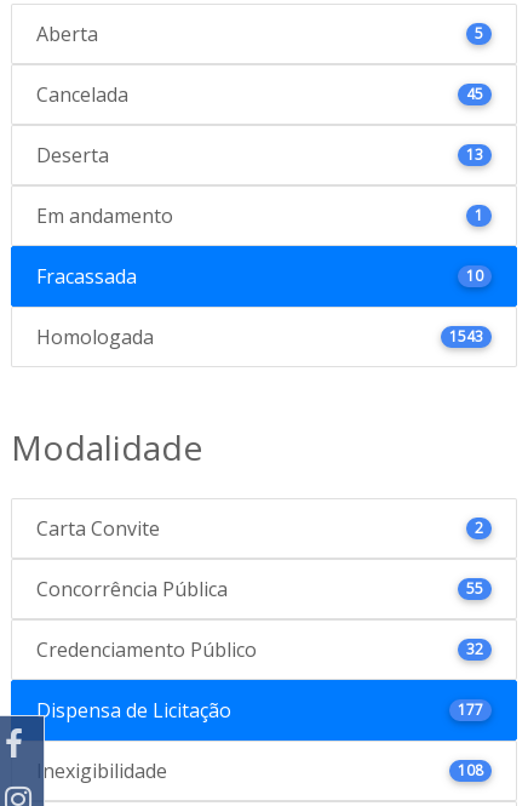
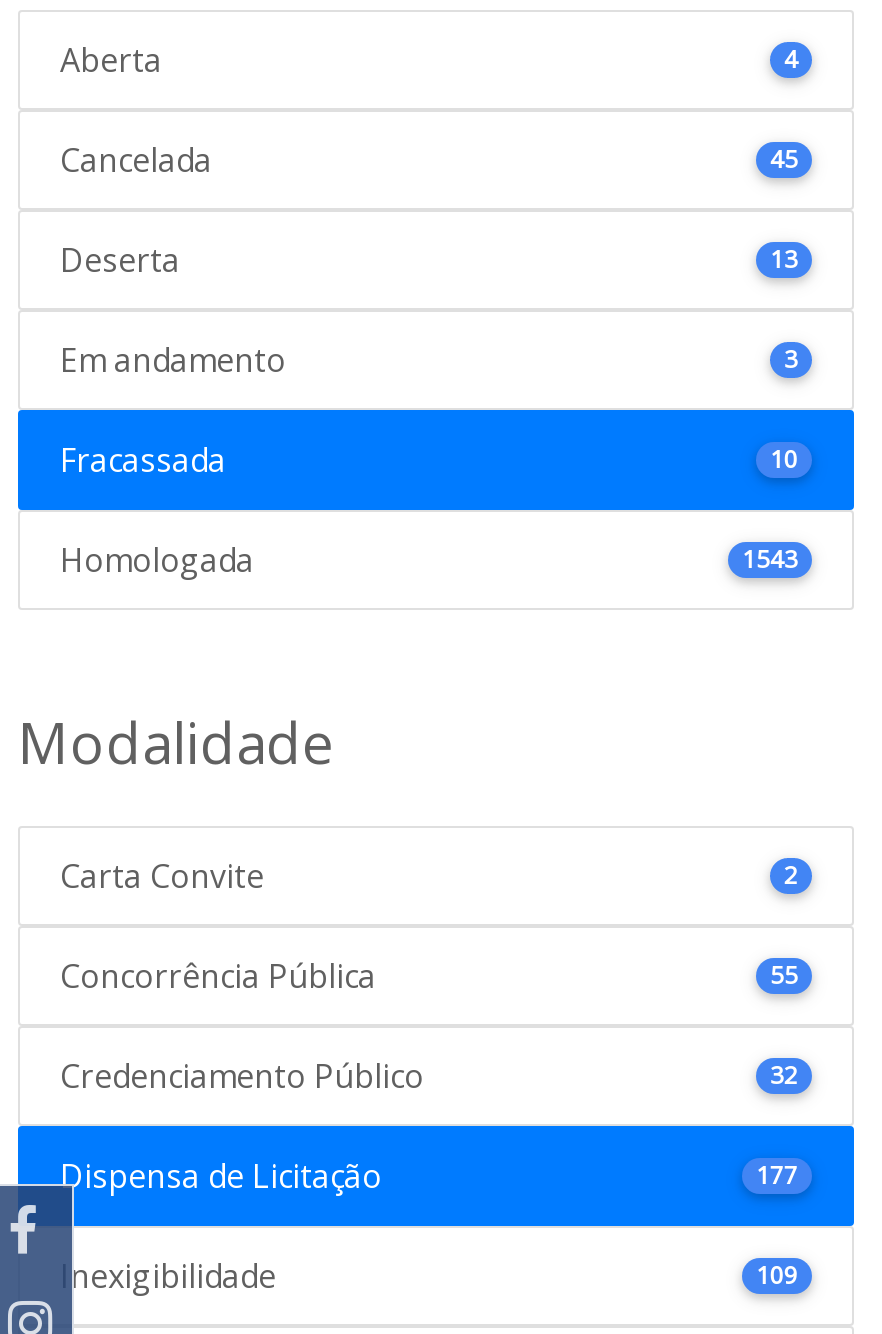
[474,23,483,43] 5 -> [784,41,798,75] 4
[474,204,483,225] 1 -> [784,341,798,375] 3
[458,759,483,780] 108 -> [756,1257,798,1291] 109

